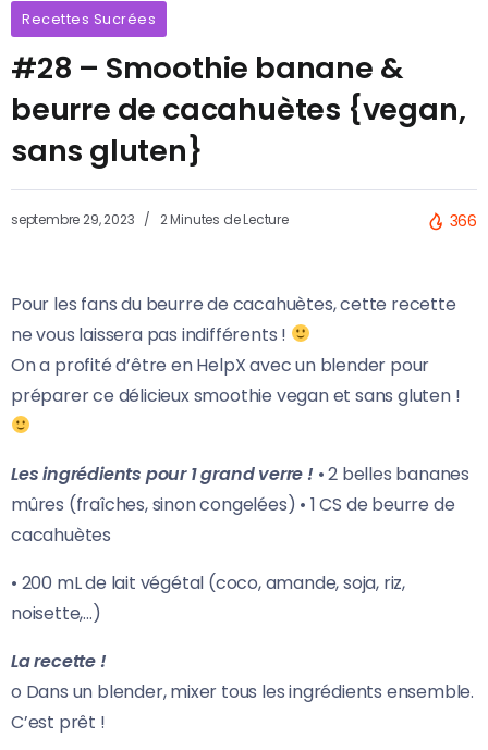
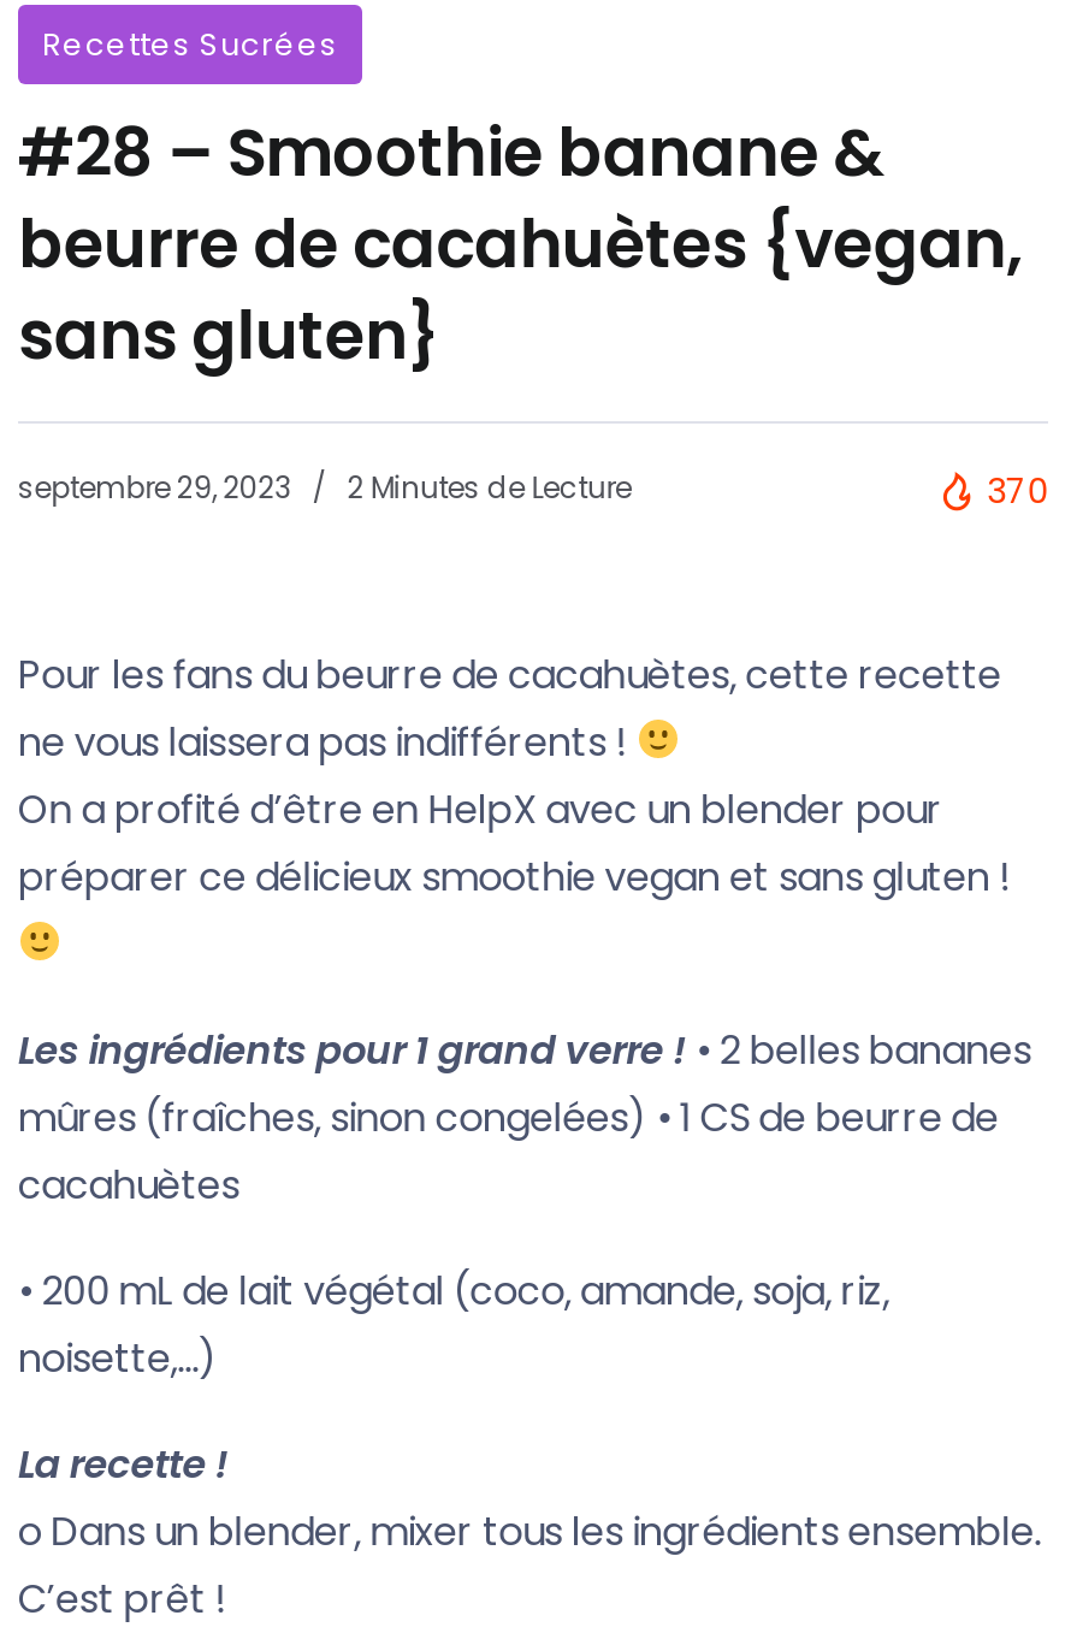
[449,210,477,232] 366 -> [987,466,1048,515] 370

